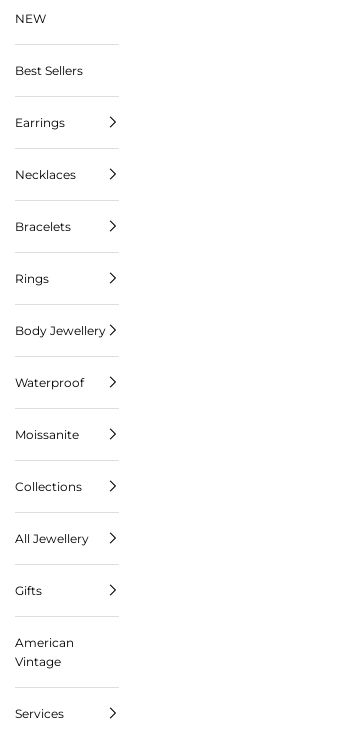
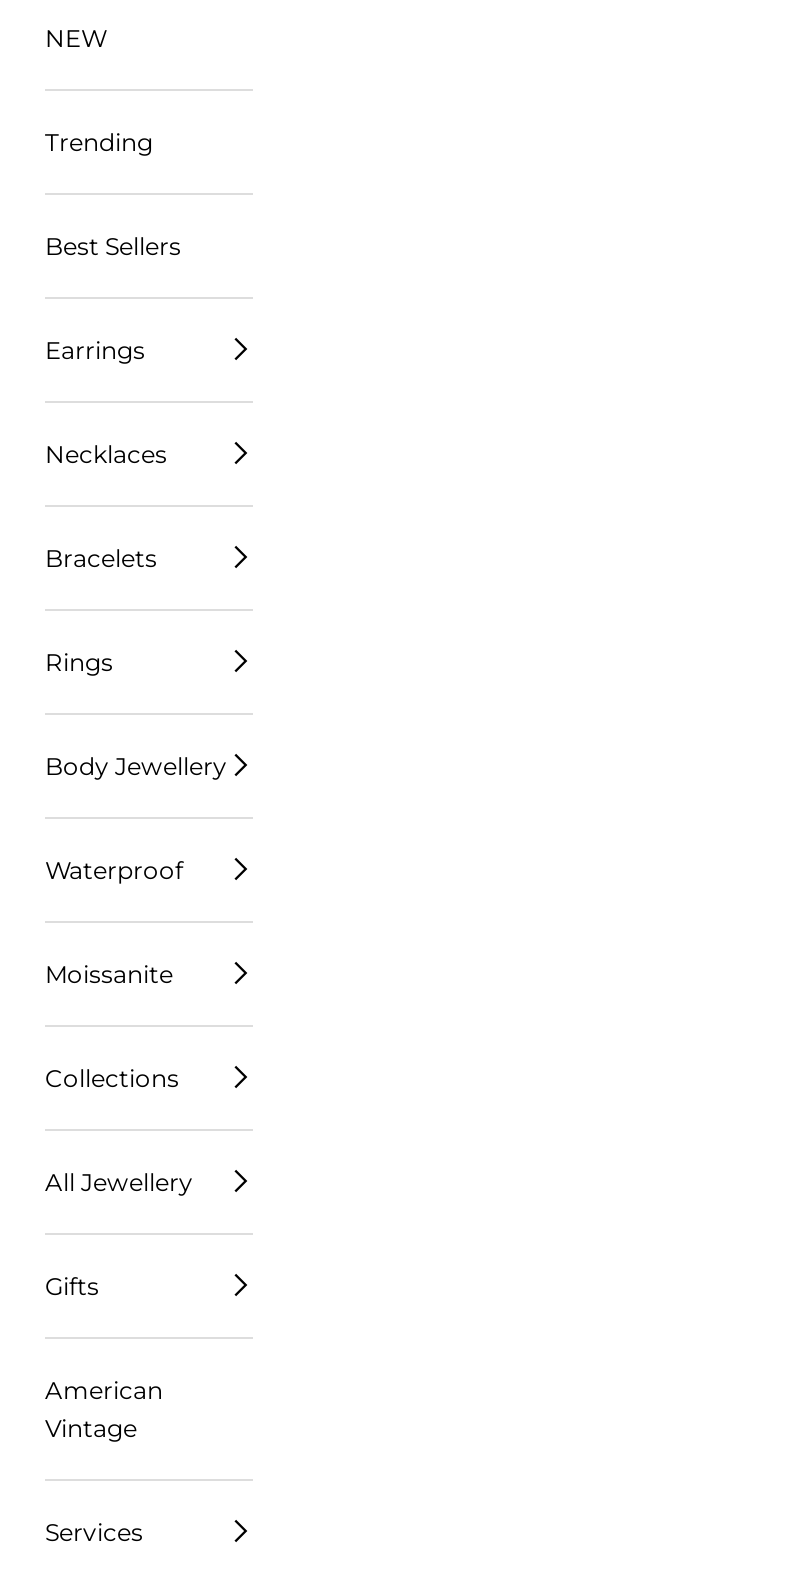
none -> [45,127,153,157] Trending

